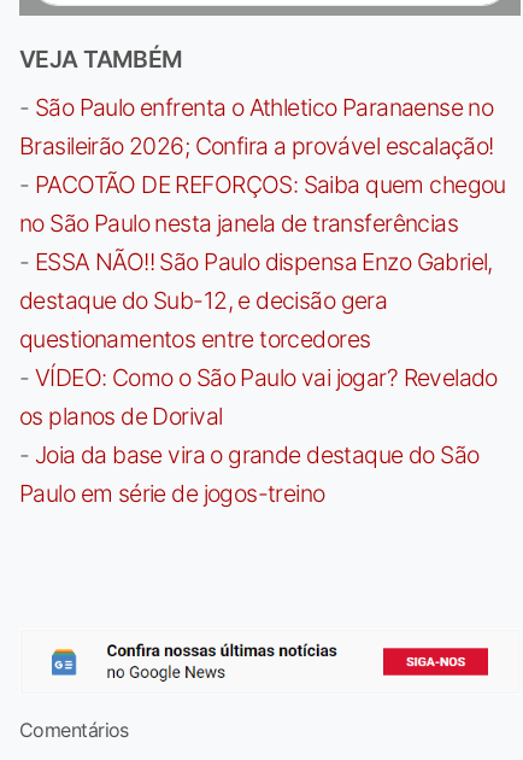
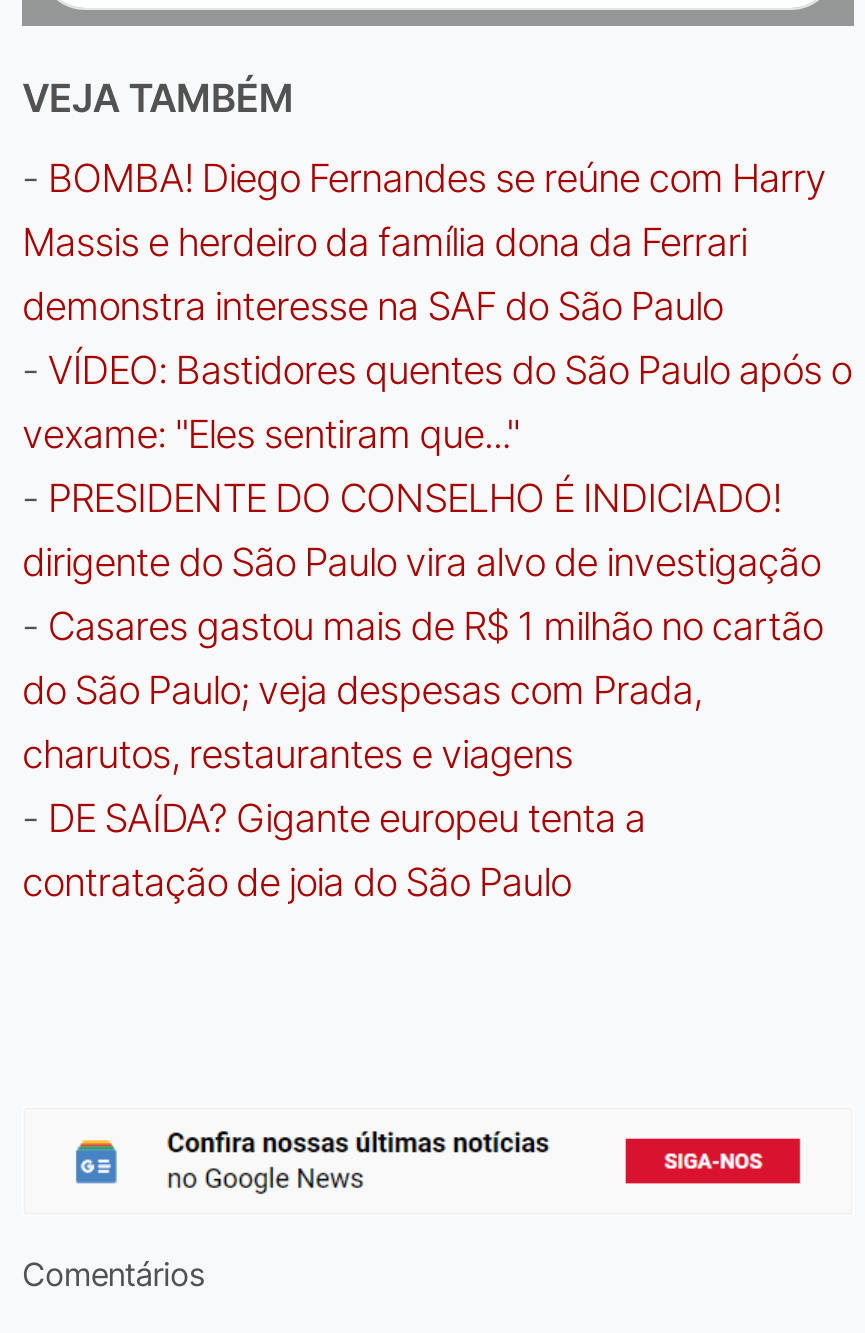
[19,92,506,507] - São Paulo enfrenta o Athletico Paranaense no | Brasileirão 2026; Confira a provável escalação! | - PACOTÃO DE REFORÇOS: Saiba quem chegou | no São Paulo nesta janela de transferências | - ESSA NÃO!! São Paulo dispensa Enzo Gabriel, | destaque do Sub-12, e decisão gera | questionamentos entre torcedores | - VÍDEO: Como o São Paulo vai jogar? Revelado | os planos de Dorival | - Joia da base vira o grande destaque do São | Paulo em série de jogos-treino -> [22,153,851,905] - BOMBA! Diego Fernandes se reúne com Harry | Massis e herdeiro da família dona da Ferrari | demonstra interesse na SAF do São Paulo | - VÍDEO: Bastidores quentes do São Paulo após o | vexame: "Eles sentiram que..." | - PRESIDENTE DO CONSELHO É INDICIADO! | dirigente do São Paulo vira alvo de investigação | - Casares gastou mais de R$ 1 milhão no cartão | do São Paulo; veja despesas com Prada, | charutos, restaurantes e viagens | - DE SAÍDA? Gigante europeu tenta a | contratação de joia do São Paulo

